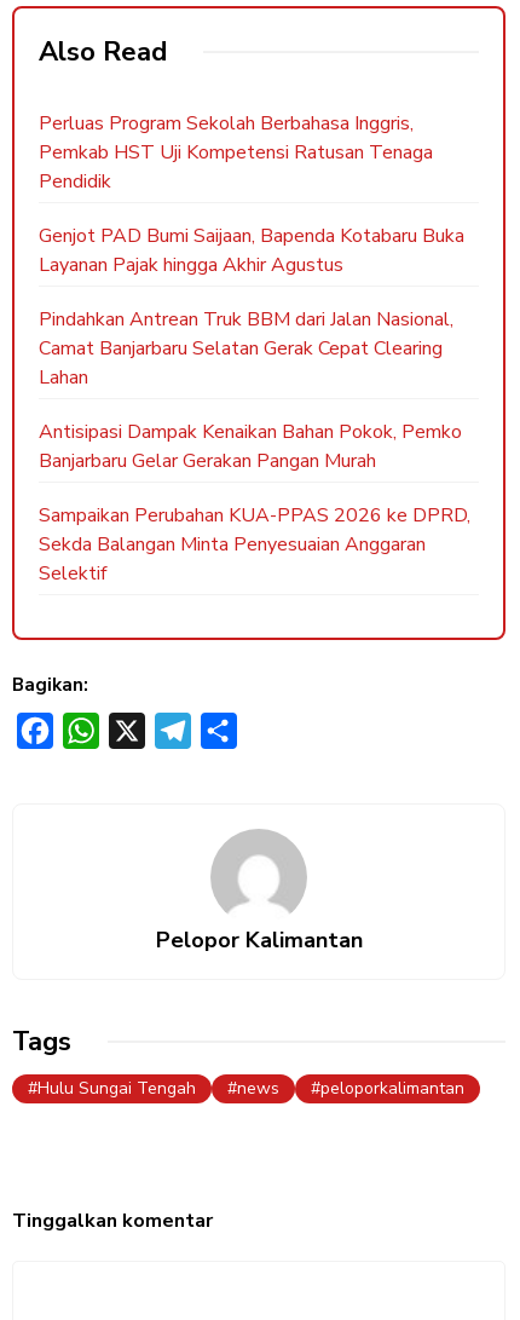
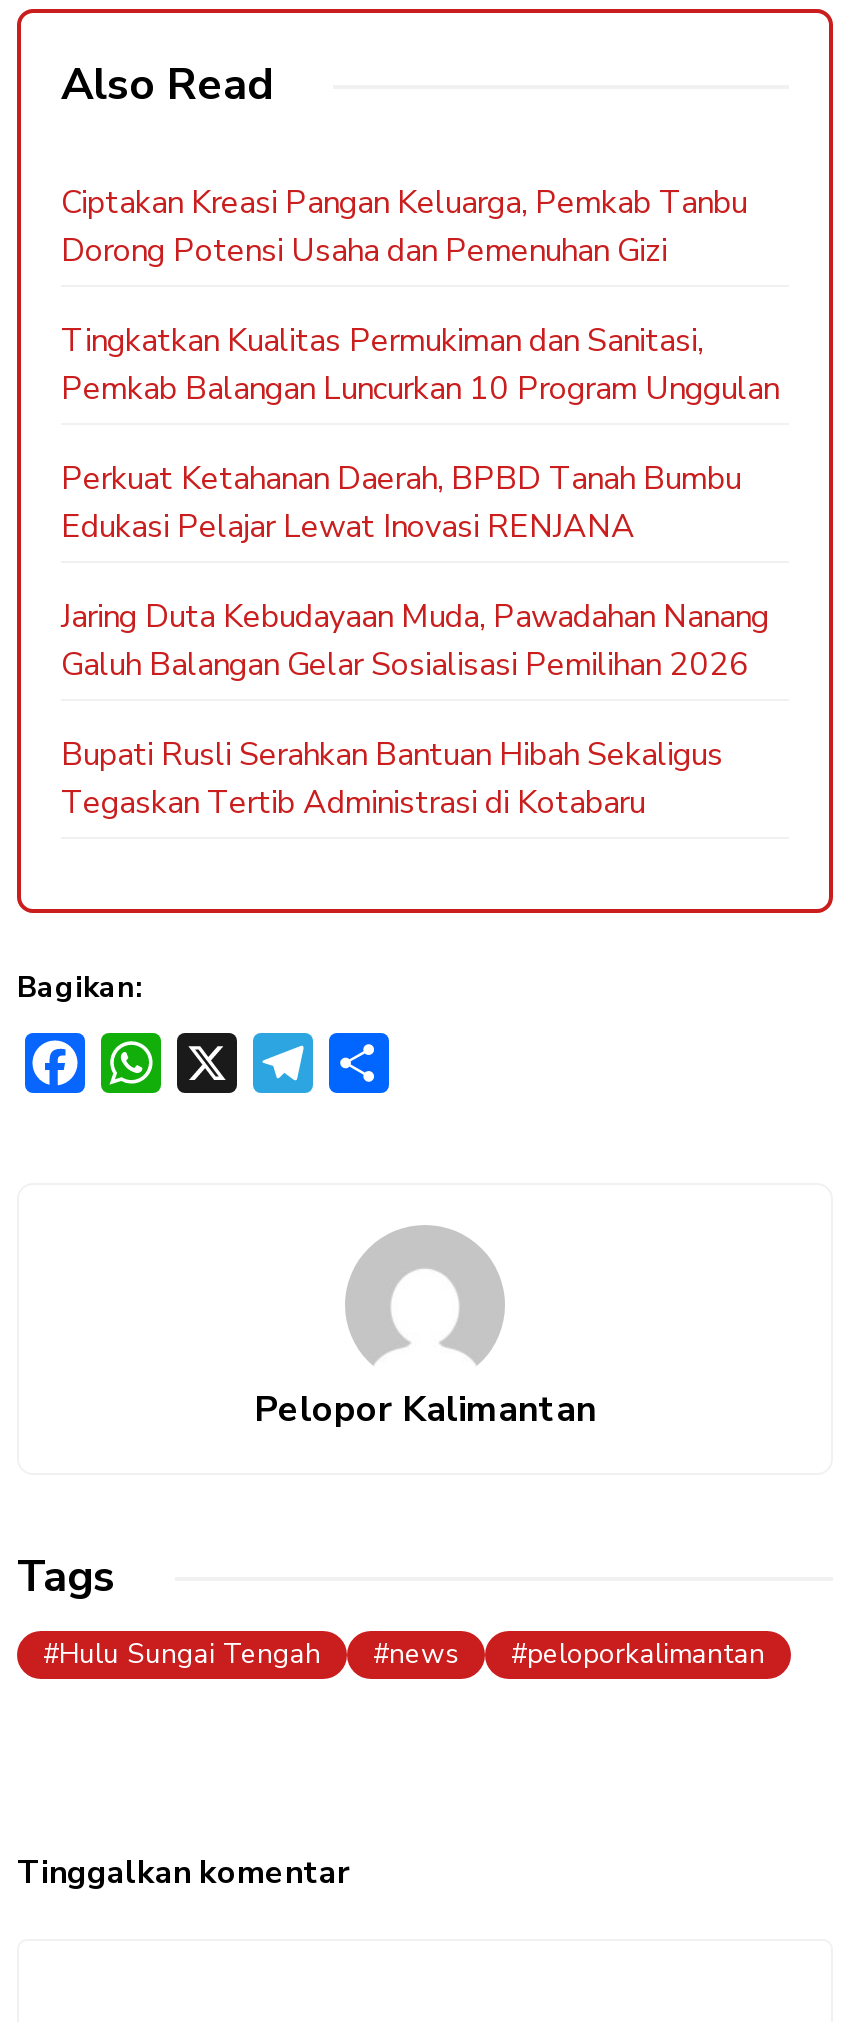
[39,110,433,195] Perluas Program Sekolah Berbahasa Inggris, | Pemkab HST Uji Kompetensi Ratusan Tenaga | Pendidik -> [61,181,747,273] Ciptakan Kreasi Pangan Keluarga, Pemkab Tanbu | Dorong Potensi Usaha dan Pemenuhan Gizi
[39,223,464,278] Genjot PAD Bumi Saijaan, Bapenda Kotabaru Buka | Layanan Pajak hingga Akhir Agustus -> [61,319,779,411] Tingkatkan Kualitas Permukiman dan Sanitasi, | Pemkab Balangan Luncurkan 10 Program Unggulan
[39,306,453,391] Pindahkan Antrean Truk BBM dari Jalan Nasional, | Camat Banjarbaru Selatan Gerak Cepat Clearing | Lahan -> [61,457,741,549] Perkuat Ketahanan Daerah, BPBD Tanah Bumbu | Edukasi Pelajar Lewat Inovasi RENJANA
[39,419,462,474] Antisipasi Dampak Kenaikan Bahan Pokok, Pemko | Banjarbaru Gelar Gerakan Pangan Murah -> [61,595,769,687] Jaring Duta Kebudayaan Muda, Pawadahan Nanang | Galuh Balangan Gelar Sosialisasi Pemilihan 2026
[39,502,470,587] Sampaikan Perubahan KUA-PPAS 2026 ke DPRD, | Sekda Balangan Minta Penyesuaian Anggaran | Selektif -> [61,733,723,825] Bupati Rusli Serahkan Bantuan Hibah Sekaligus | Tegaskan Tertib Administrasi di Kotabaru

